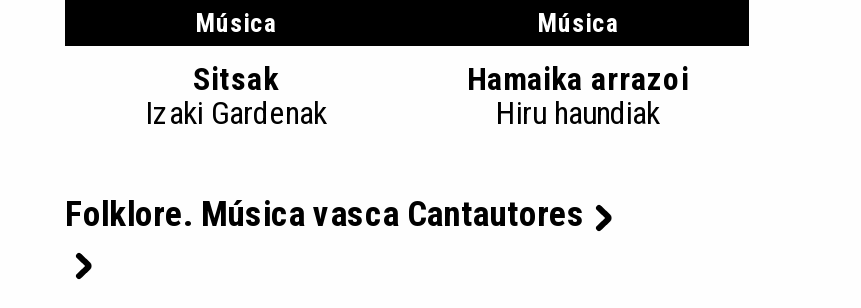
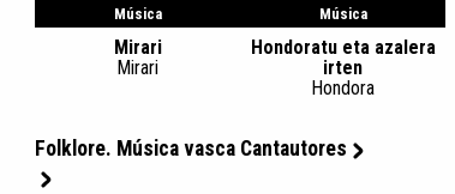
[145,61,327,133] Sitsak | Izaki Gardenak -> [113,36,161,80] Mirari | Mirari
[467,61,689,133] Hamaika arrazoi | Hiru haundiak -> [250,36,435,100] Hondoratu eta azalera | irten | Hondora

